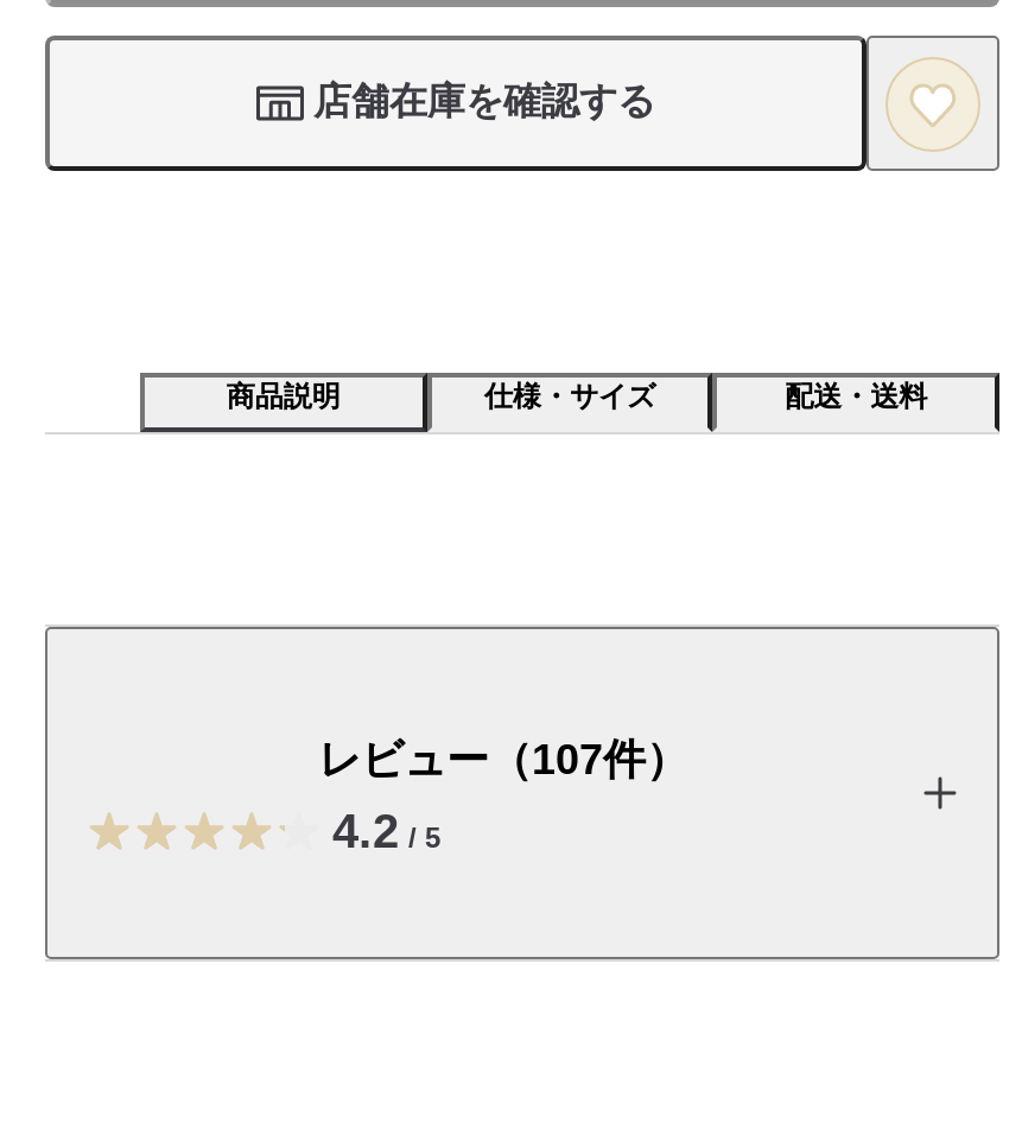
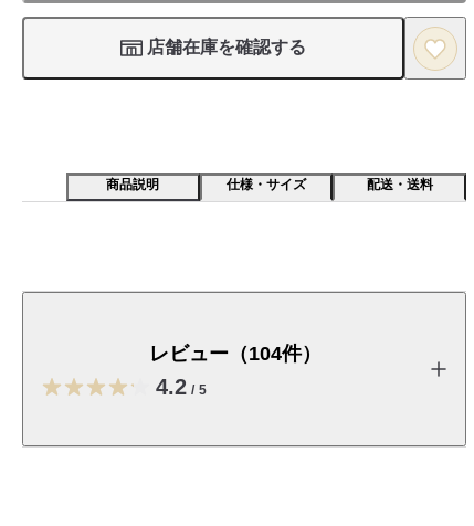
[318,736,688,784] レビュー（107件） -> [149,343,322,365] レビュー（104件）

